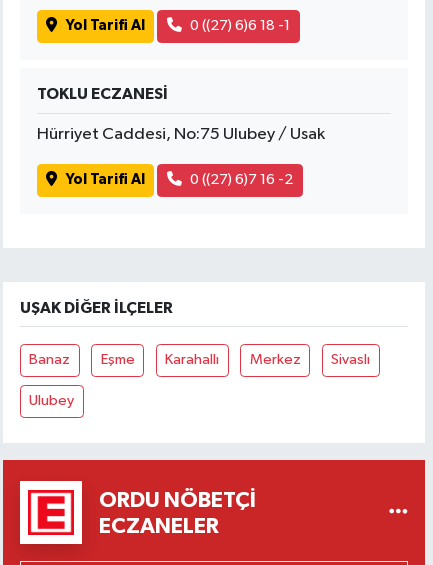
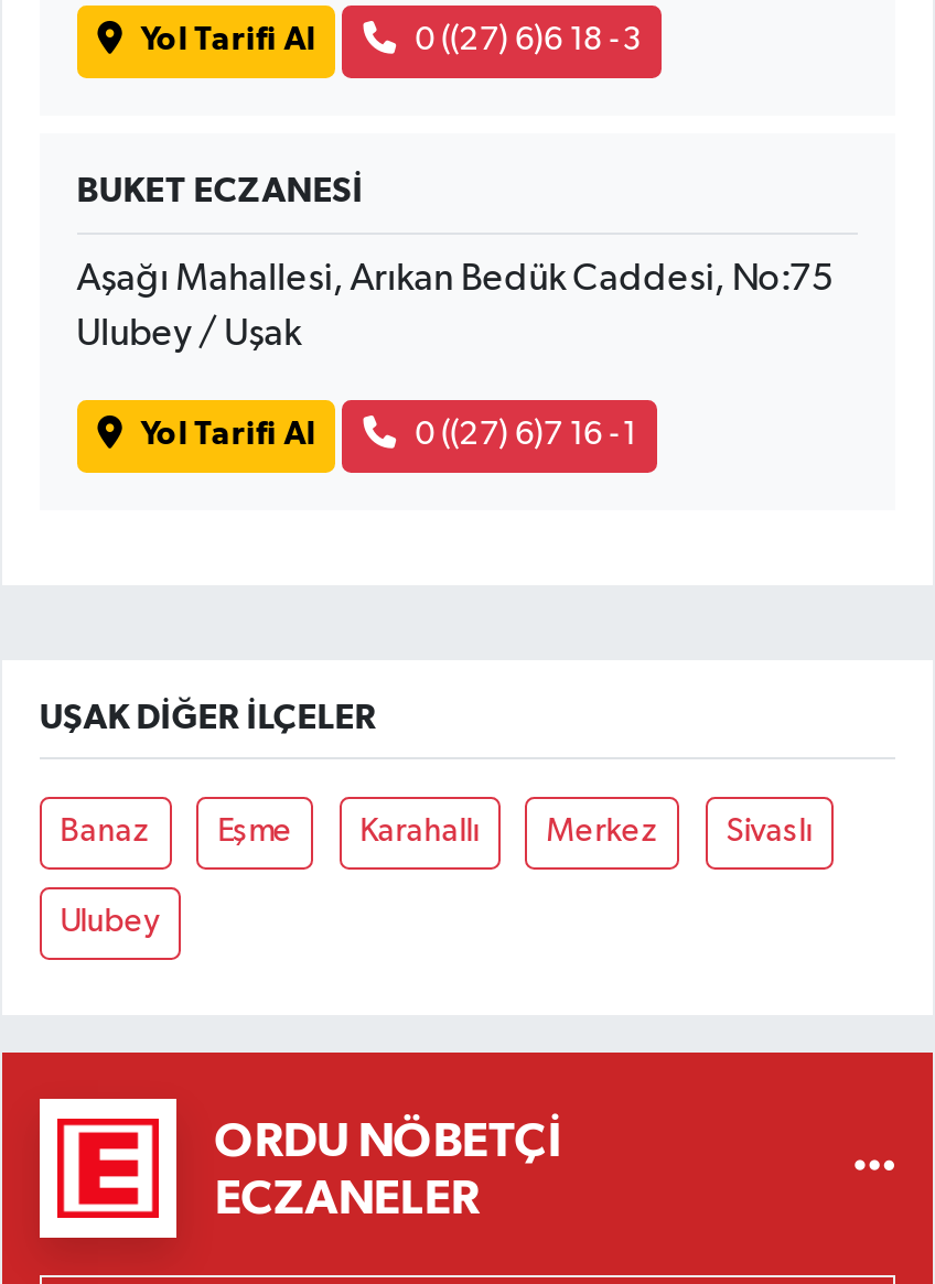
[190,18,290,33] 0 ((27) 6)6 18 -1 -> [415,24,640,57] 0 ((27) 6)6 18 -3
[37,86,325,143] TOKLU ECZANESİ | Hürriyet Caddesi, No:75 Ulubey / Usak -> [77,173,833,354] BUKET ECZANESİ | Aşağı Mahallesi, Arıkan Bedük Caddesi, No:75 | Ulubey / Uşak
[190,172,293,187] 0 ((27) 6)7 16 -2 -> [415,418,636,451] 0 ((27) 6)7 16 -1

